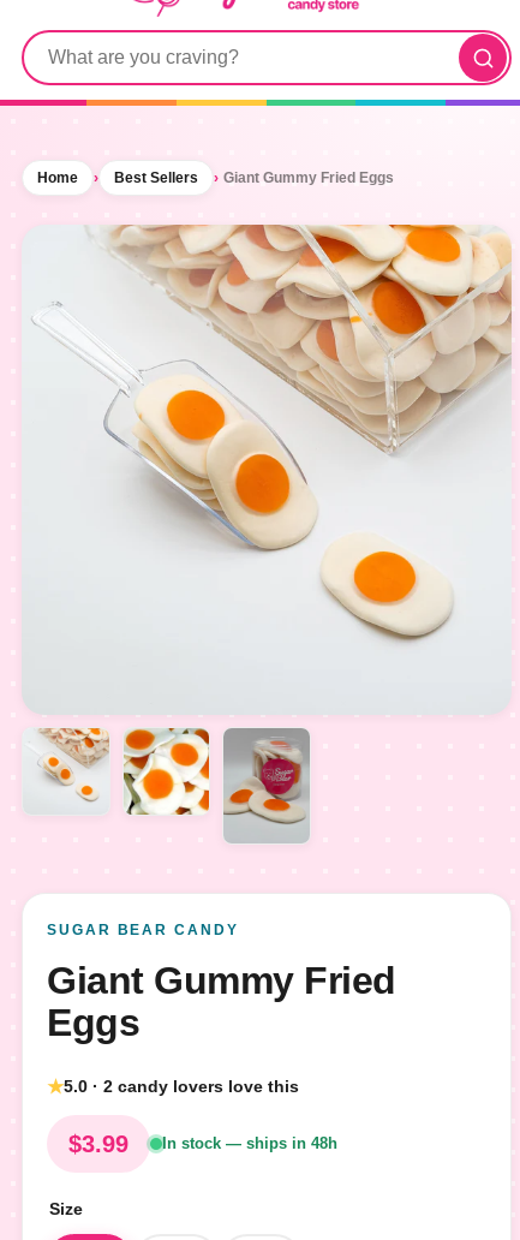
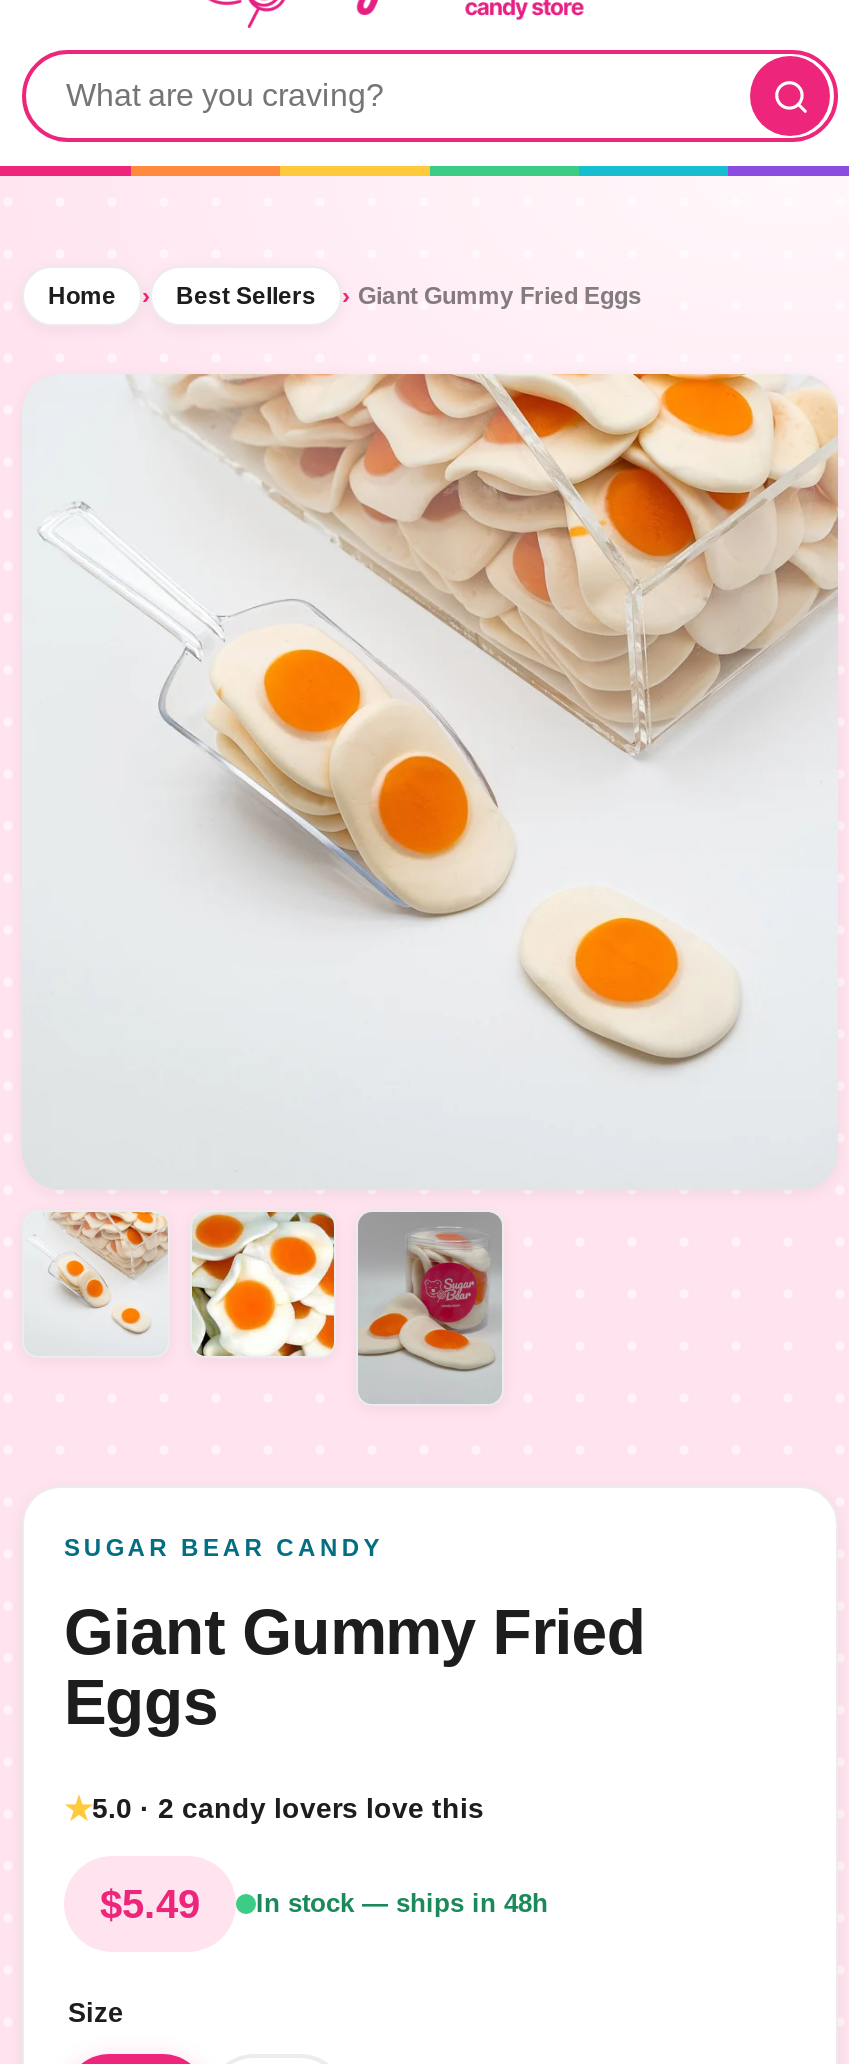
[68,1130,337,1157] $3.99 In stock — ships in 48h -> [100,1881,548,1925] $5.49 In stock — ships in 48h

